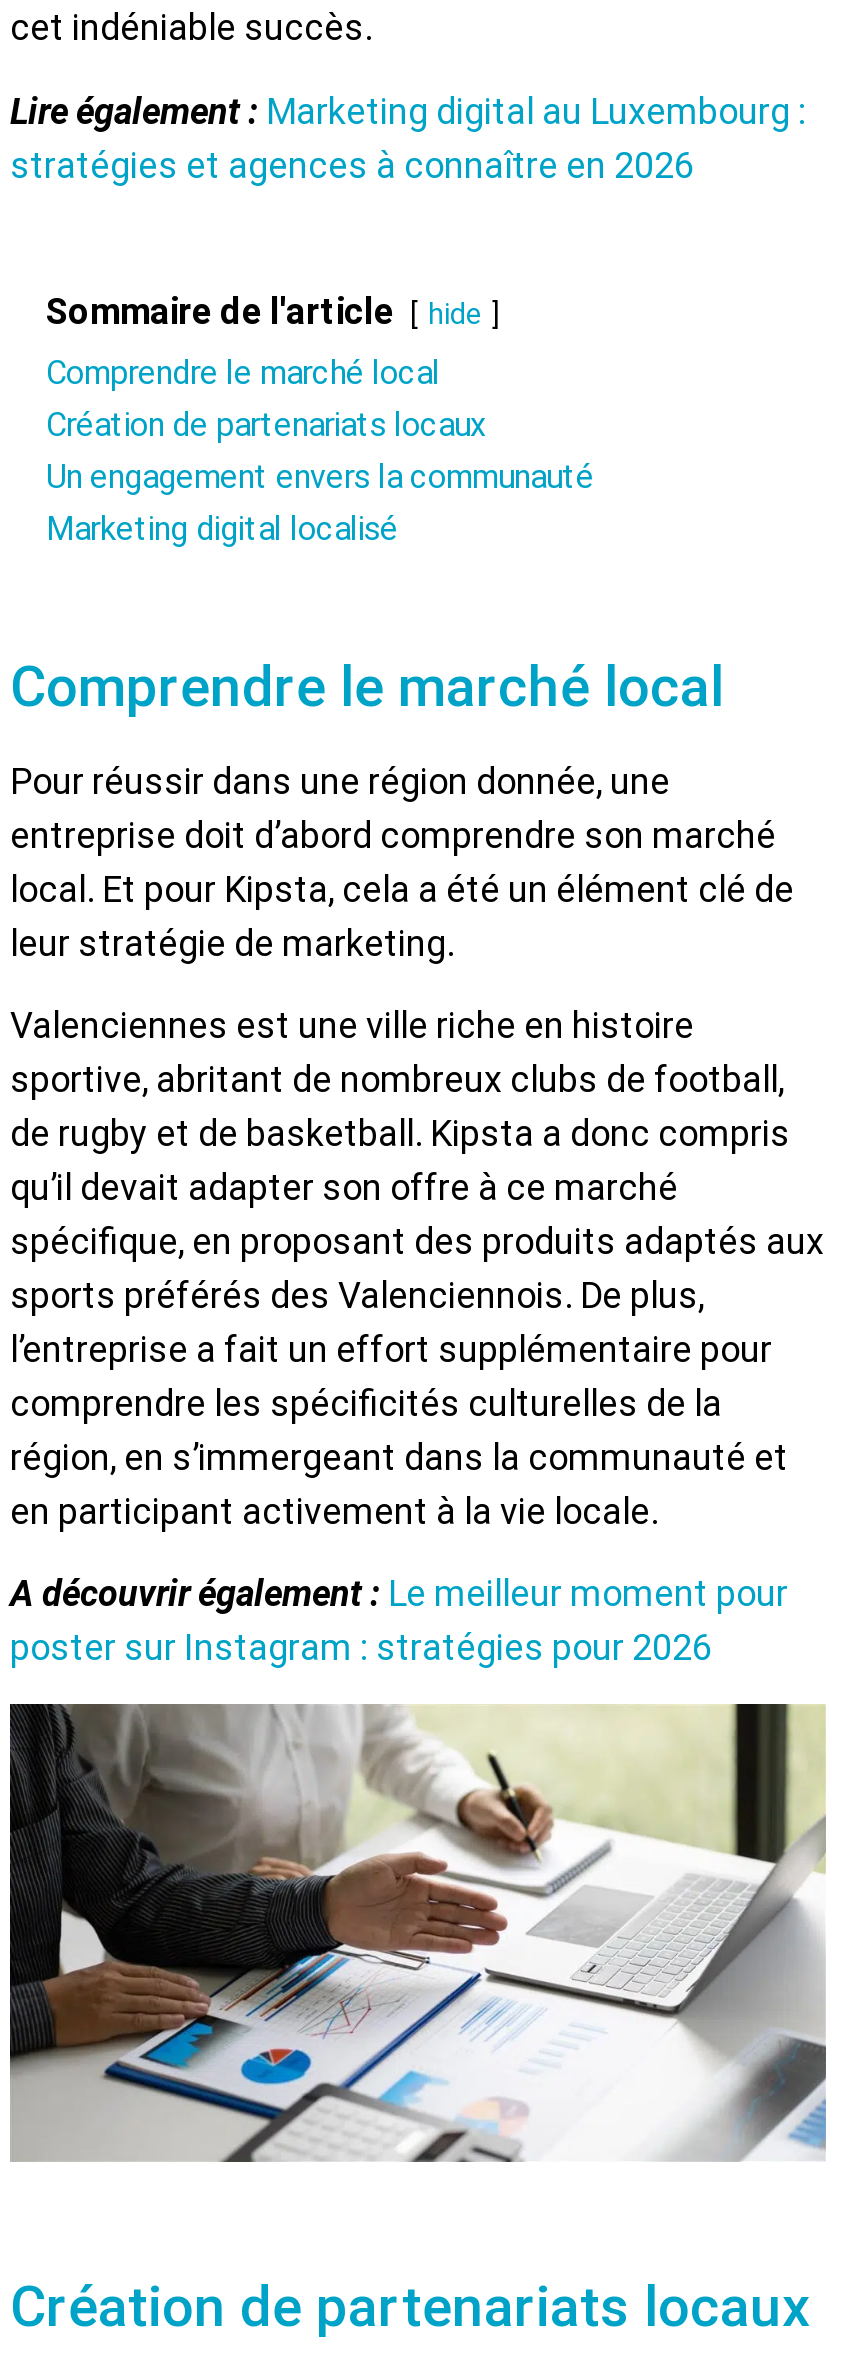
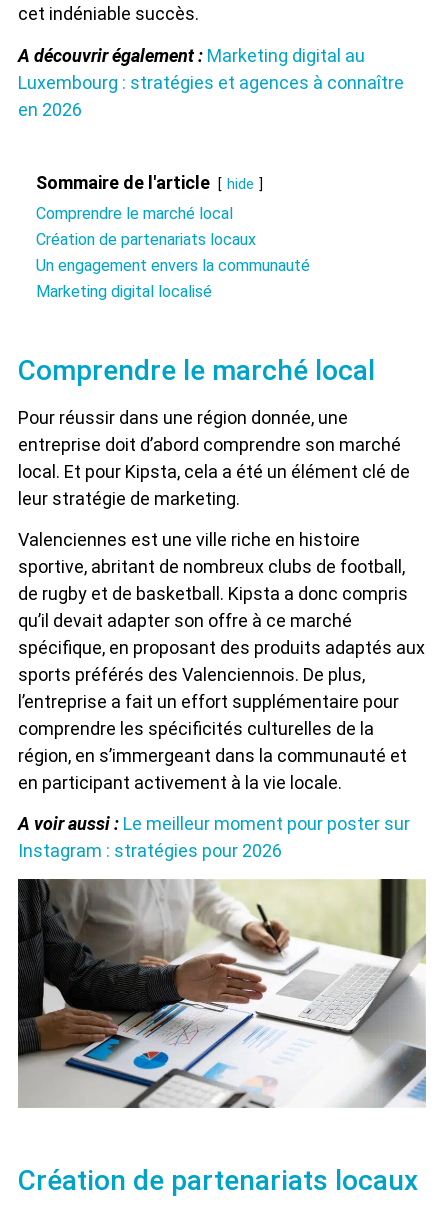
[10,89,806,185] Lire également : Marketing digital au Luxembourg : | stratégies et agences à connaître en 2026 -> [18,45,404,120] A découvrir également : Marketing digital au | Luxembourg : stratégies et agences à connaître | en 2026
[10,1573,788,1669] A découvrir également : Le meilleur moment pour | poster sur Instagram : stratégies pour 2026 -> [18,813,410,861] A voir aussi : Le meilleur moment pour poster sur | Instagram : stratégies pour 2026

